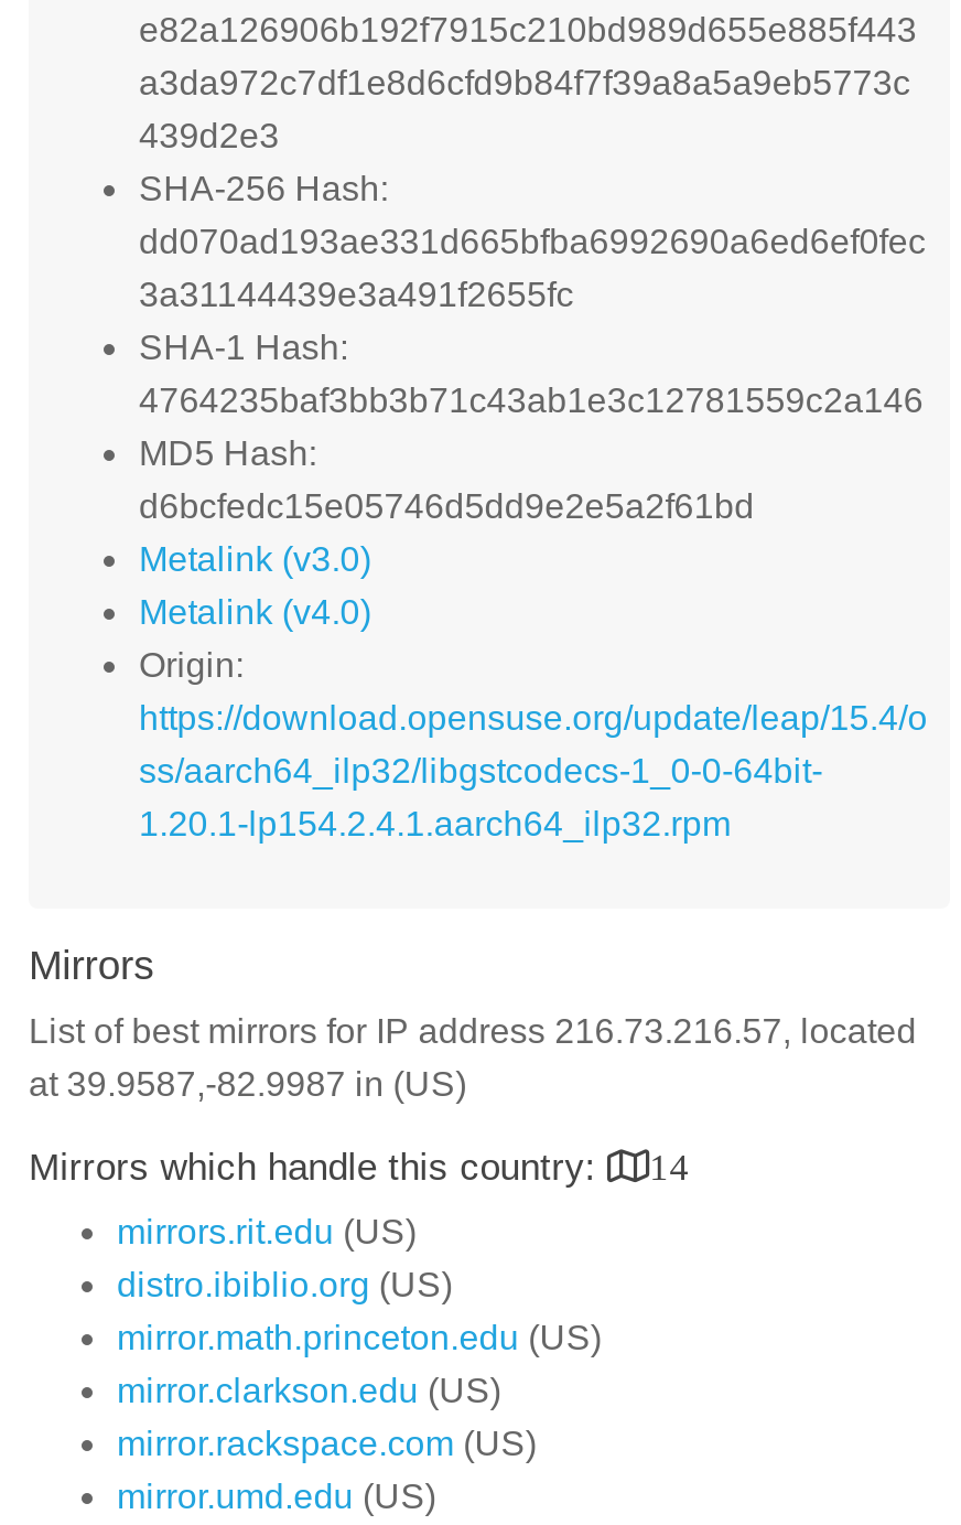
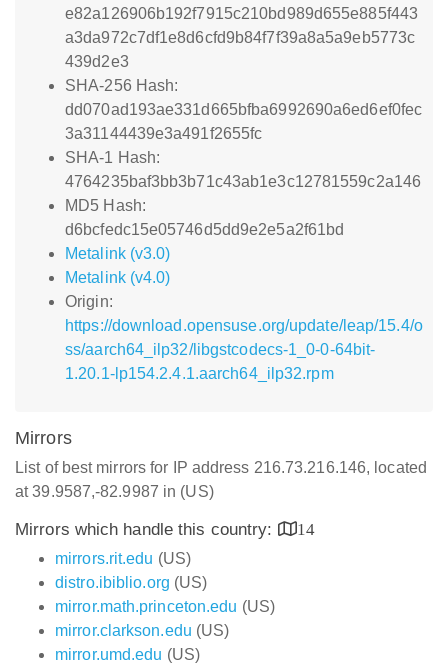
[29,1012,916,1050] List of best mirrors for IP address 216.73.216.57, located -> [15,459,427,476] List of best mirrors for IP address 216.73.216.146, located
[117,1425,537,1462] mirror.rackspace.com (US) -> none

